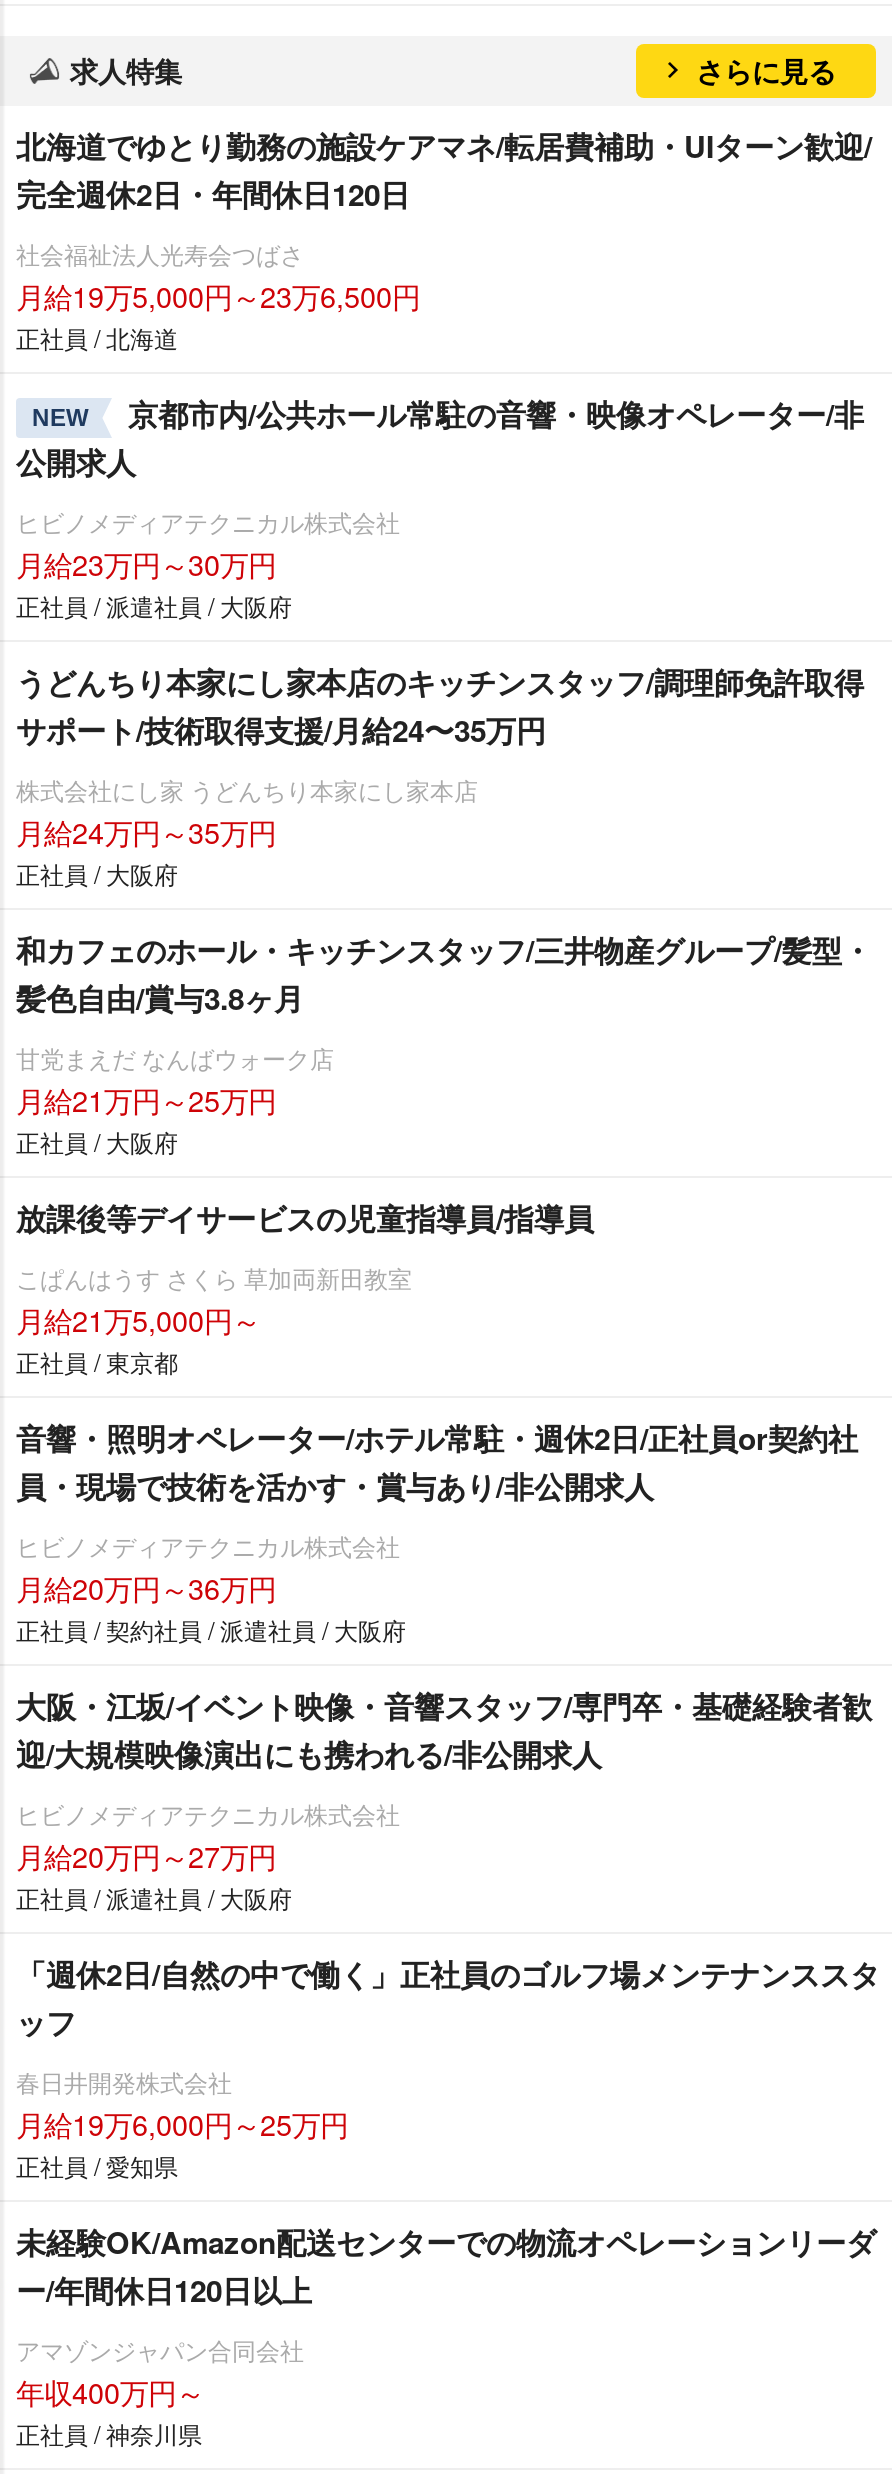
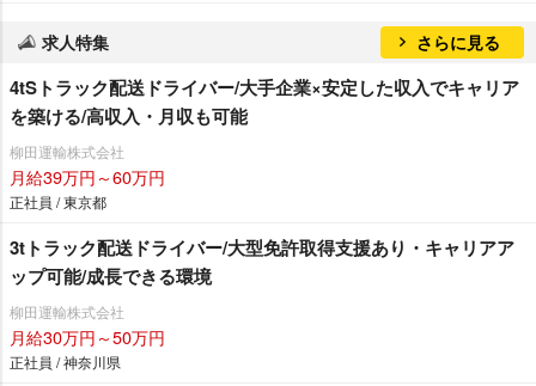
[16,124,872,1340] 北海道でゆとり勤務の施設ケアマネ/転居費補助・UIターン歓迎/ | 完全週休2日・年間休日120日 | 社会福祉法人光寿会つばさ | 月給19万5,000円～23万6,500円 | 正社員 / 北海道 | NEW | 京都市内/公共ホール常駐の音響・映像オペレーター/非 | 公開求人 | ヒビノメディアテクニカル株式会社 | 月給23万円～30万円 | 正社員 / 派遣社員 / 大阪府 | うどんちり本家にし家本店のキッチンスタッフ/調理師免許取得 | サポート/技術取得支援/月給24〜35万円 | 株式会社にし家 うどんちり本家にし家本店 | 月給24万円～35万円 | 正社員 / 大阪府 | 和カフェのホール・キッチンスタッフ/三井物産グループ/髪型・ | 髪色自由/賞与3.8ヶ月 | 甘党まえだ なんばウォーク店 | 月給21万円～25万円 | 正社員 / 大阪府 | 放課後等デイサービスの児童指導員/指導員 | こぱんはうす さくら 草加両新田教室 | 月給21万5,000円～ -> [10,74,519,189] 4tSトラック配送ドライバー/大手企業×安定した収入でキャリア | を築ける/高収入・月収も可能 | 柳田運輸株式会社 | 月給39万円～60万円
[16,1416,880,2412] 音響・照明オペレーター/ホテル常駐・週休2日/正社員or契約社 | 員・現場で技術を活かす・賞与あり/非公開求人 | ヒビノメディアテクニカル株式会社 | 月給20万円～36万円 | 正社員 / 契約社員 / 派遣社員 / 大阪府 | 大阪・江坂/イベント映像・音響スタッフ/専門卒・基礎経験者歓 | 迎/大規模映像演出にも携われる/非公開求人 | ヒビノメディアテクニカル株式会社 | 月給20万円～27万円 | 正社員 / 派遣社員 / 大阪府 | 「週休2日/自然の中で働く」正社員のゴルフ場メンテナンススタ | ッフ | 春日井開発株式会社 | 月給19万6,000円～25万円 | 正社員 / 愛知県 | 未経験OK/Amazon配送センターでの物流オペレーションリーダ | ー/年間休日120日以上 | アマゾンジャパン合同会社 | 年収400万円～ -> [10,234,514,349] 3tトラック配送ドライバー/大型免許取得支援あり・キャリアア | ップ可能/成長できる環境 | 柳田運輸株式会社 | 月給30万円～50万円

